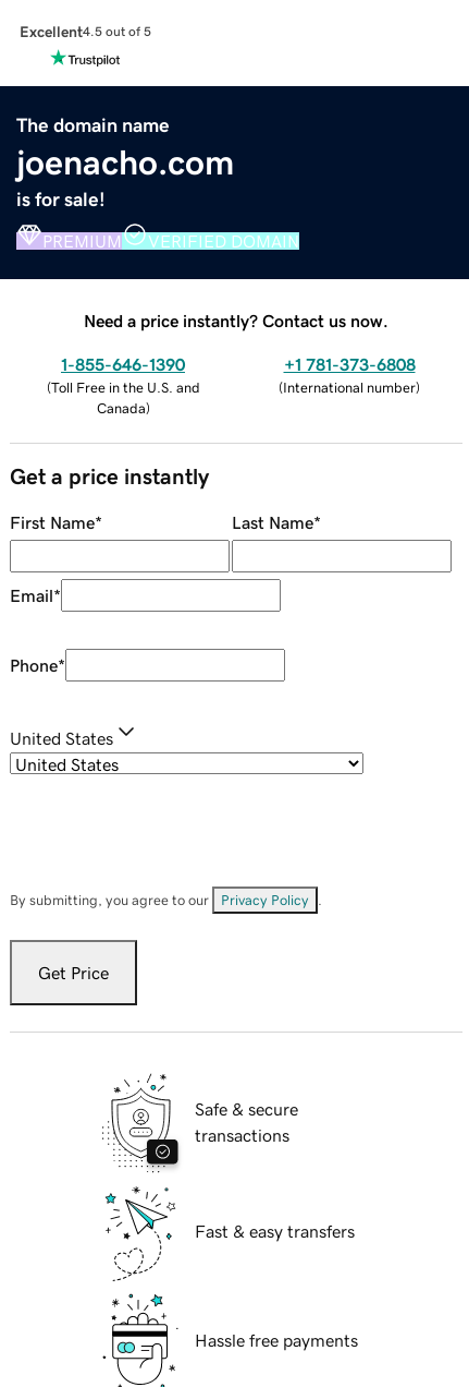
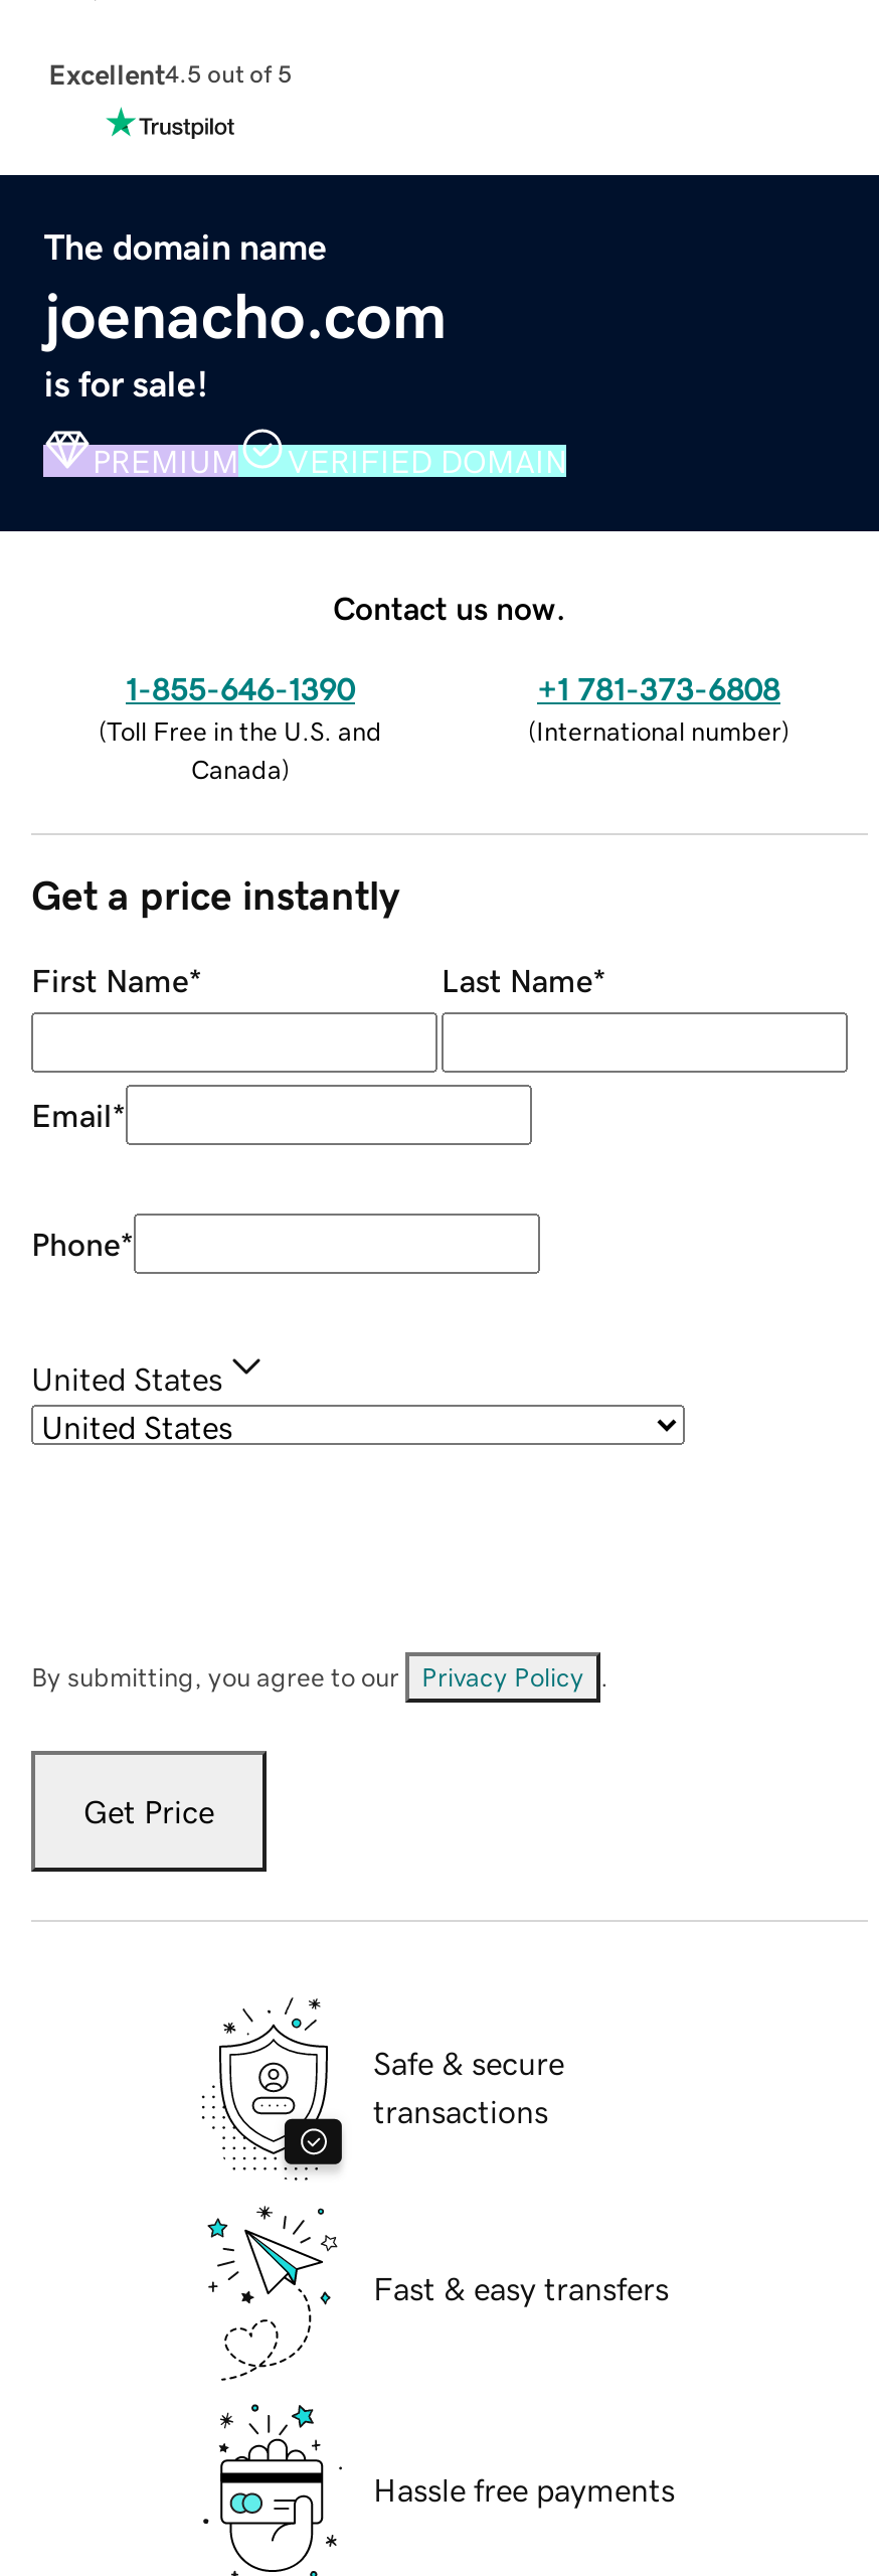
[84,311,388,329] Need a price instantly? Contact us now. -> [333,591,566,623] Contact us now.

